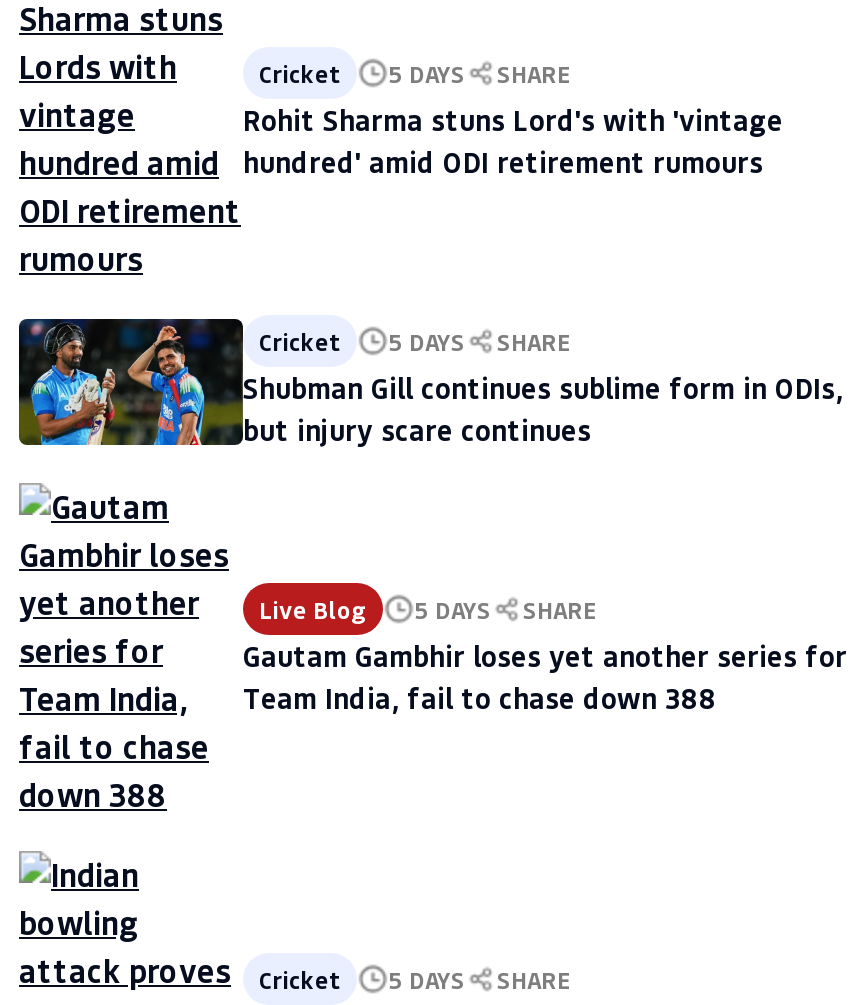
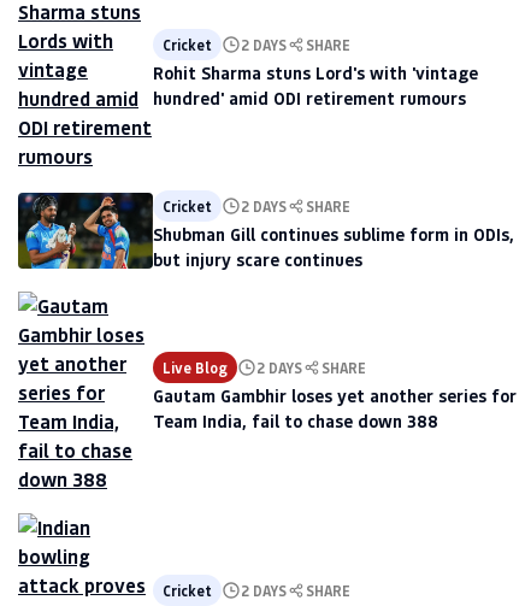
[259,57,571,89] Cricket 5 DAYS SHARE -> [163,35,350,54] Cricket 2 DAYS SHARE
[259,325,571,357] Cricket 5 DAYS SHARE -> [163,196,350,215] Cricket 2 DAYS SHARE
[259,593,597,625] Live Blog 5 DAYS SHARE -> [163,358,366,377] Live Blog 2 DAYS SHARE
[259,964,571,996] Cricket 5 DAYS SHARE -> [163,581,350,600] Cricket 2 DAYS SHARE

